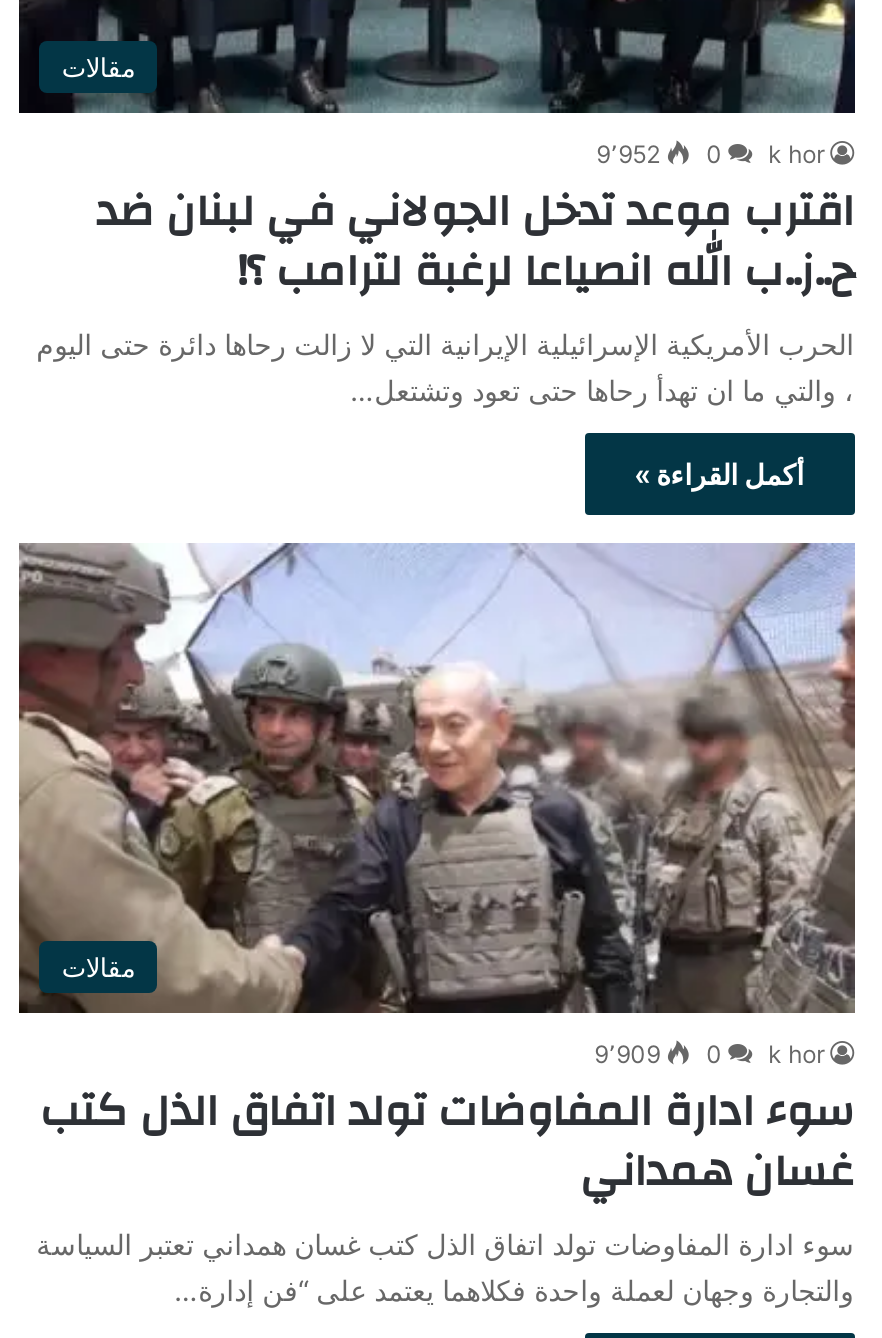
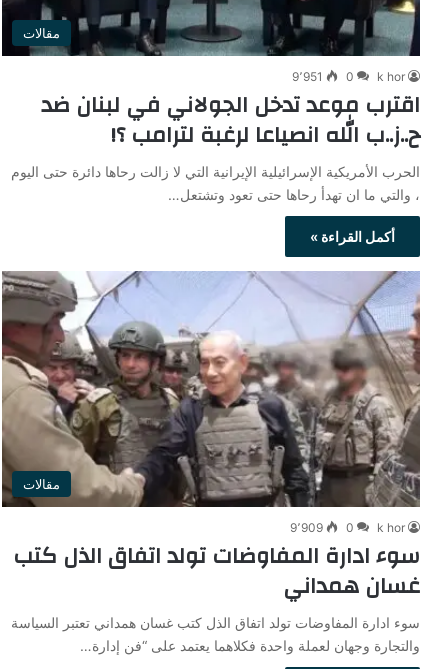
[596,138,824,168] 9٬952 0 k hor -> [292,69,405,84] 9٬951 0 k hor

